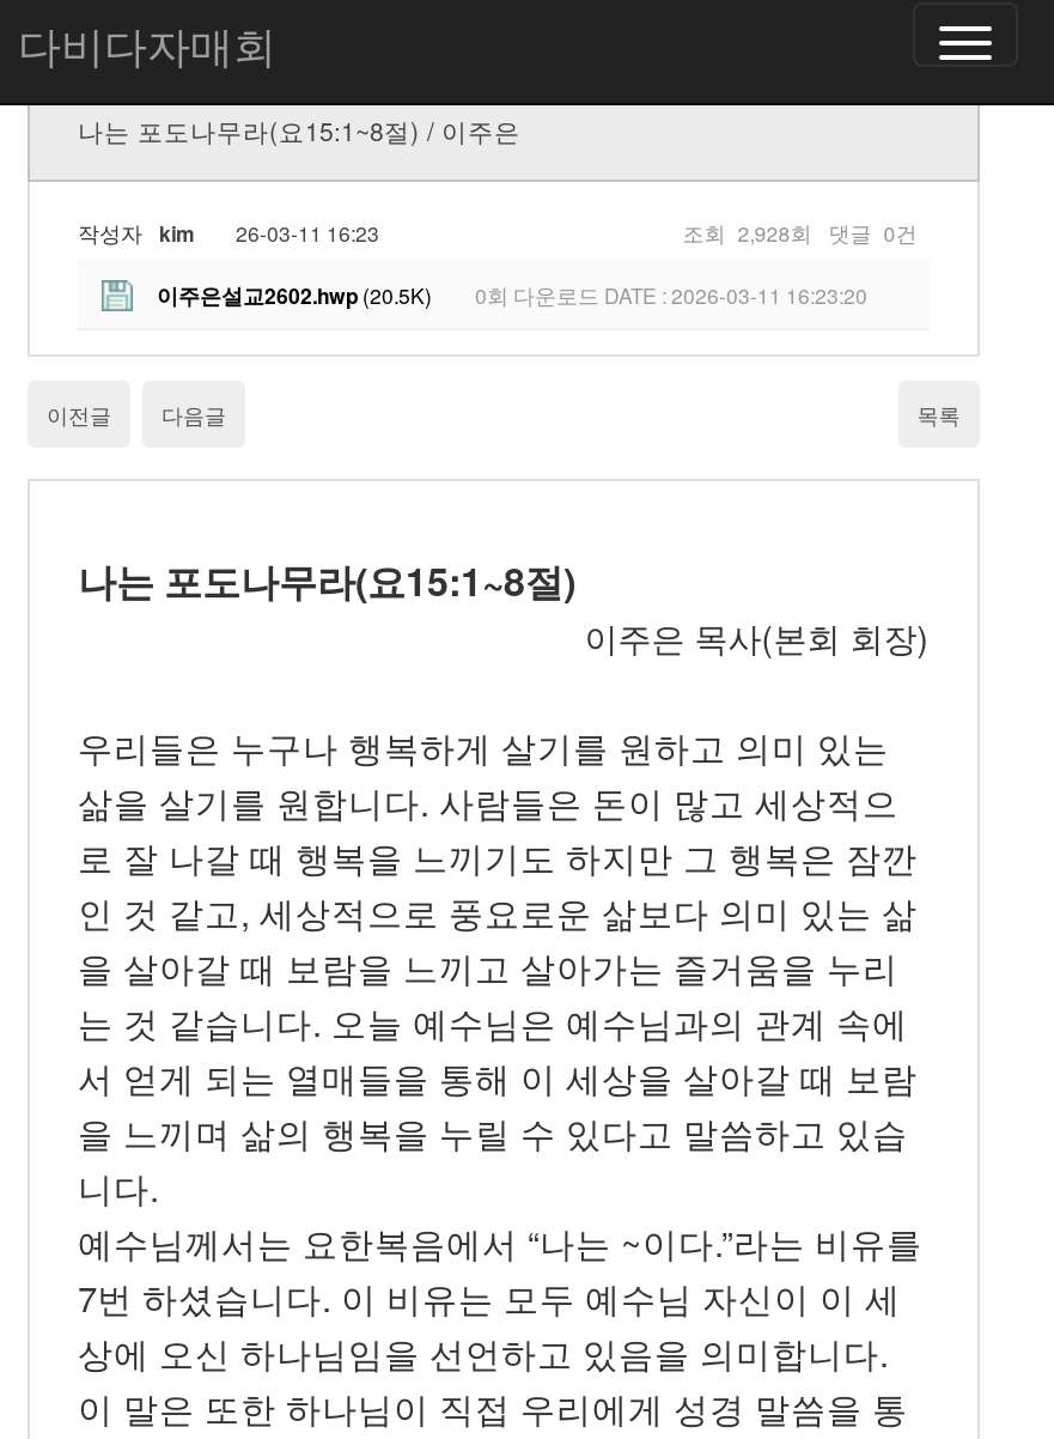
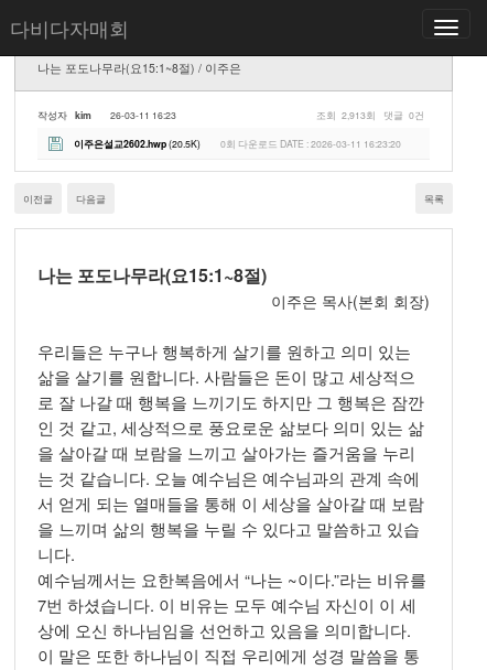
[682,218,917,247] 조회 2,928회 댓글 0건 -> [316,108,424,121] 조회 2,913회 댓글 0건

